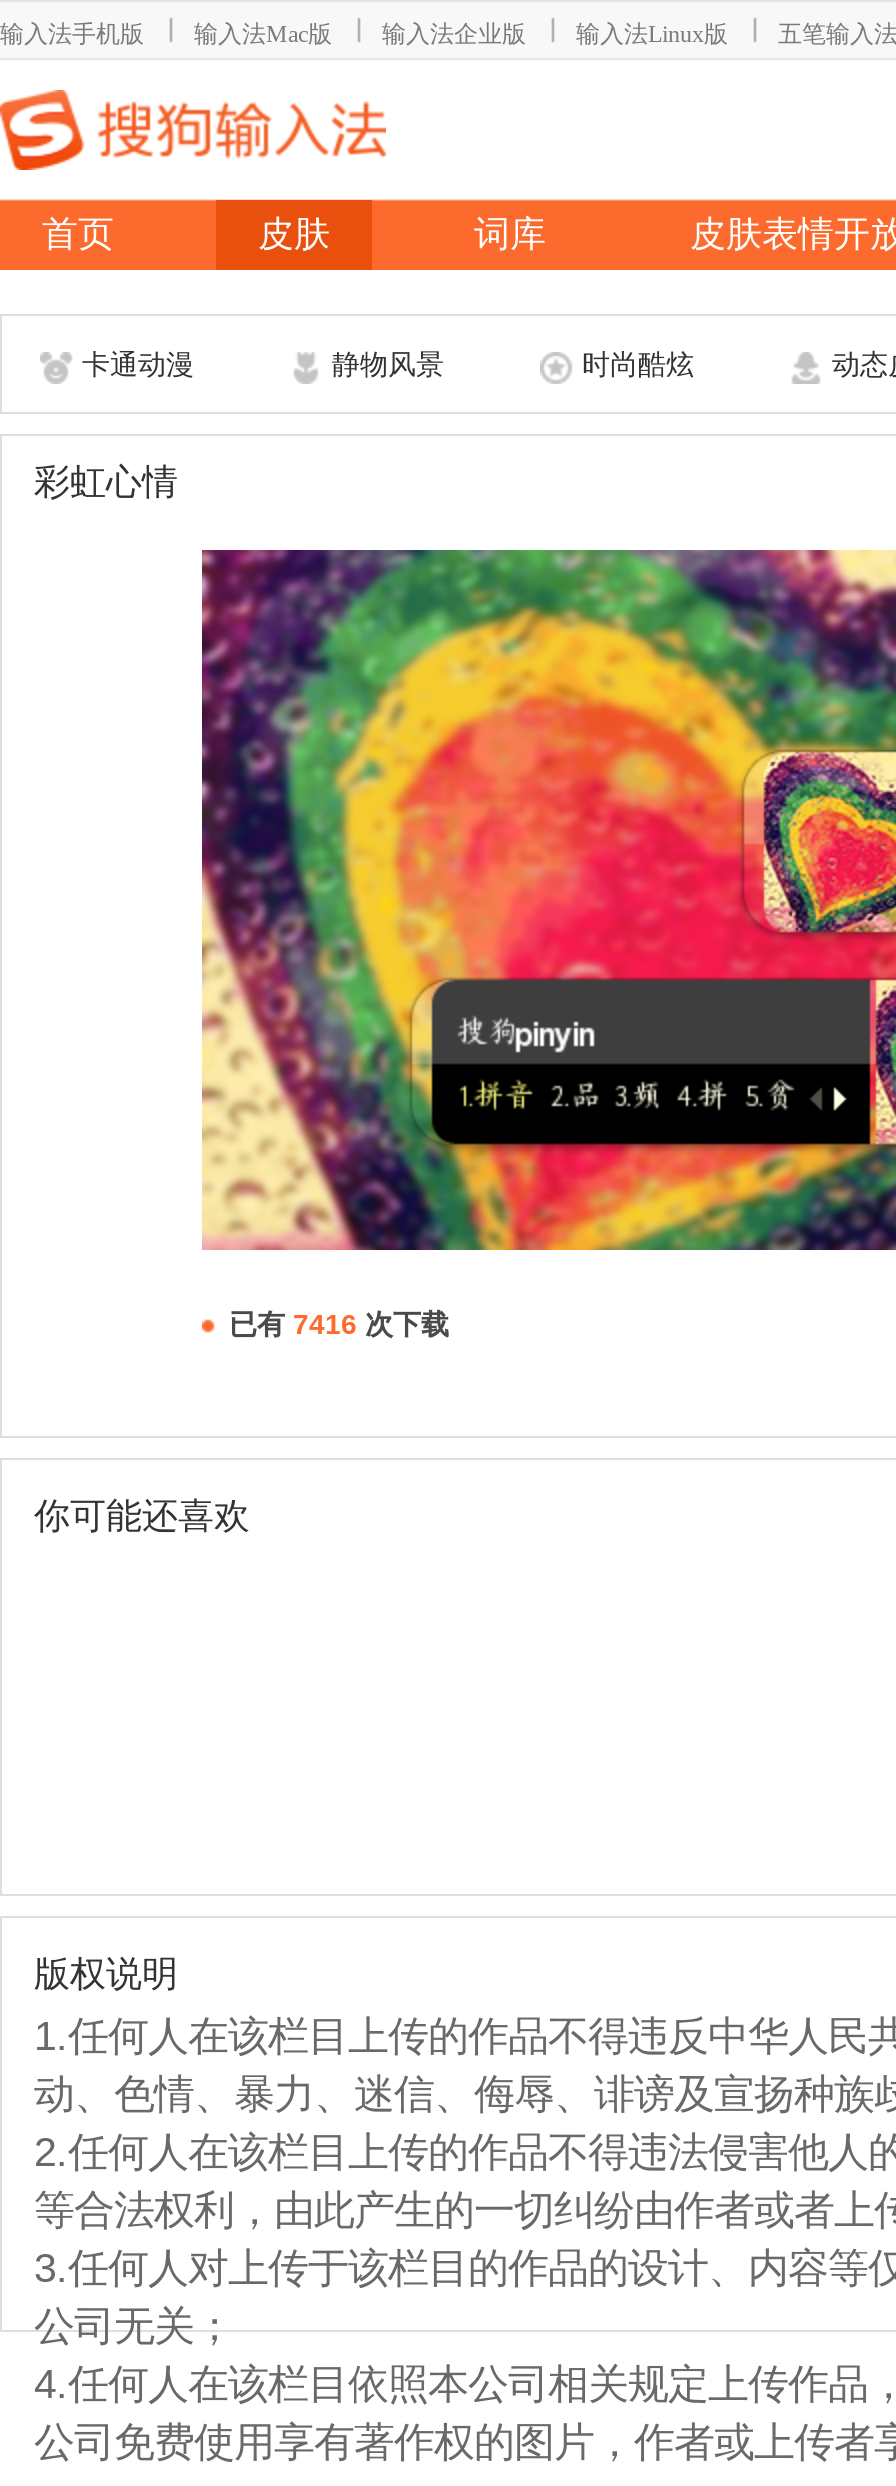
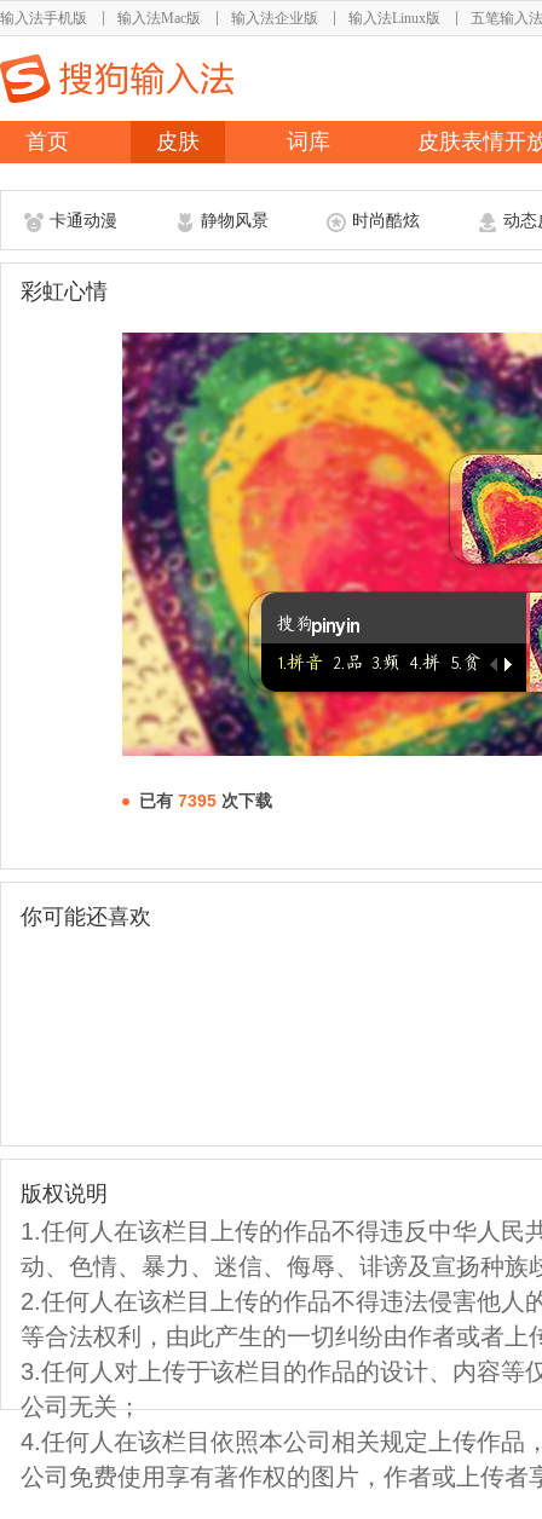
[229,1308,449,1340] 已有7416次下载 -> [139,791,272,810] 已有7395次下载

